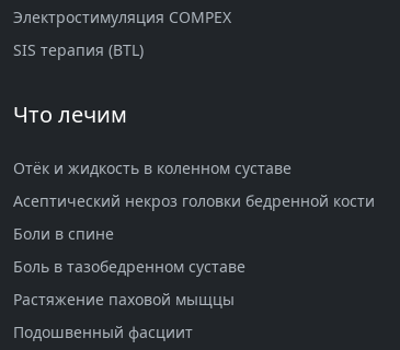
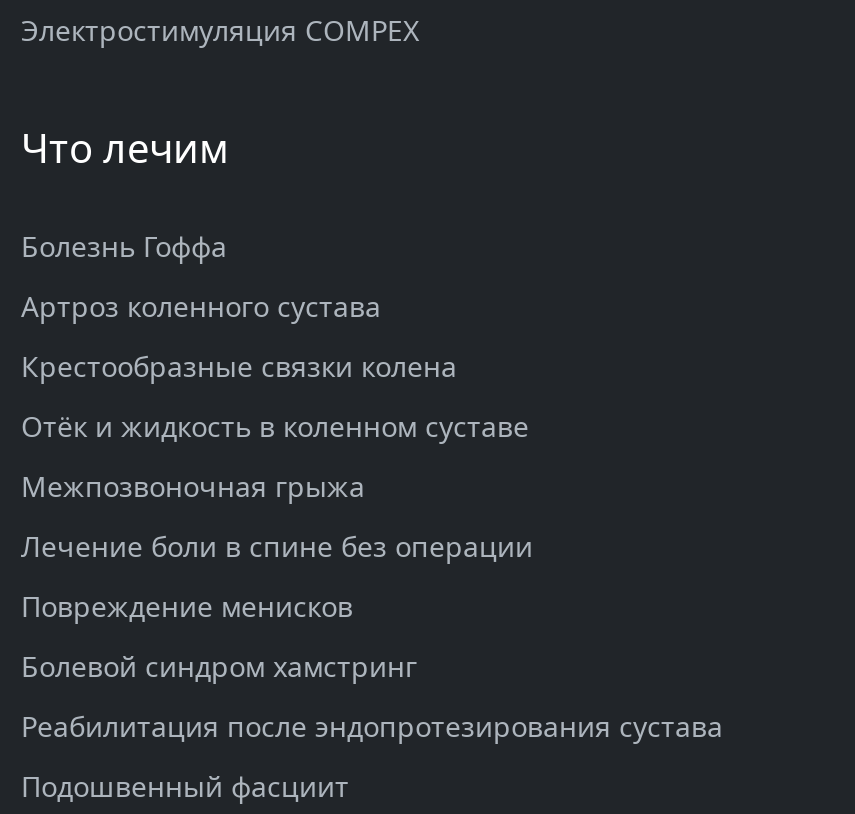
[13,39,144,60] SIS терапия (BTL) -> none
moved [13,99,127,129] -> [21,121,229,175]: Что лечим
none -> [21,227,457,385] Болезнь Гоффа | Артроз коленного сустава | Крестообразные связки колена
[13,190,375,309] Асептический некроз головки бедренной кости | Боли в спине | Боль в тазобедренном суставе | Растяжение паховой мыщцы -> [21,467,723,745] Межпозвоночная грыжа | Лечение боли в спине без операции | Повреждение менисков | Болевой синдром хамстринг | Реабилитация после эндопротезирования сустава

